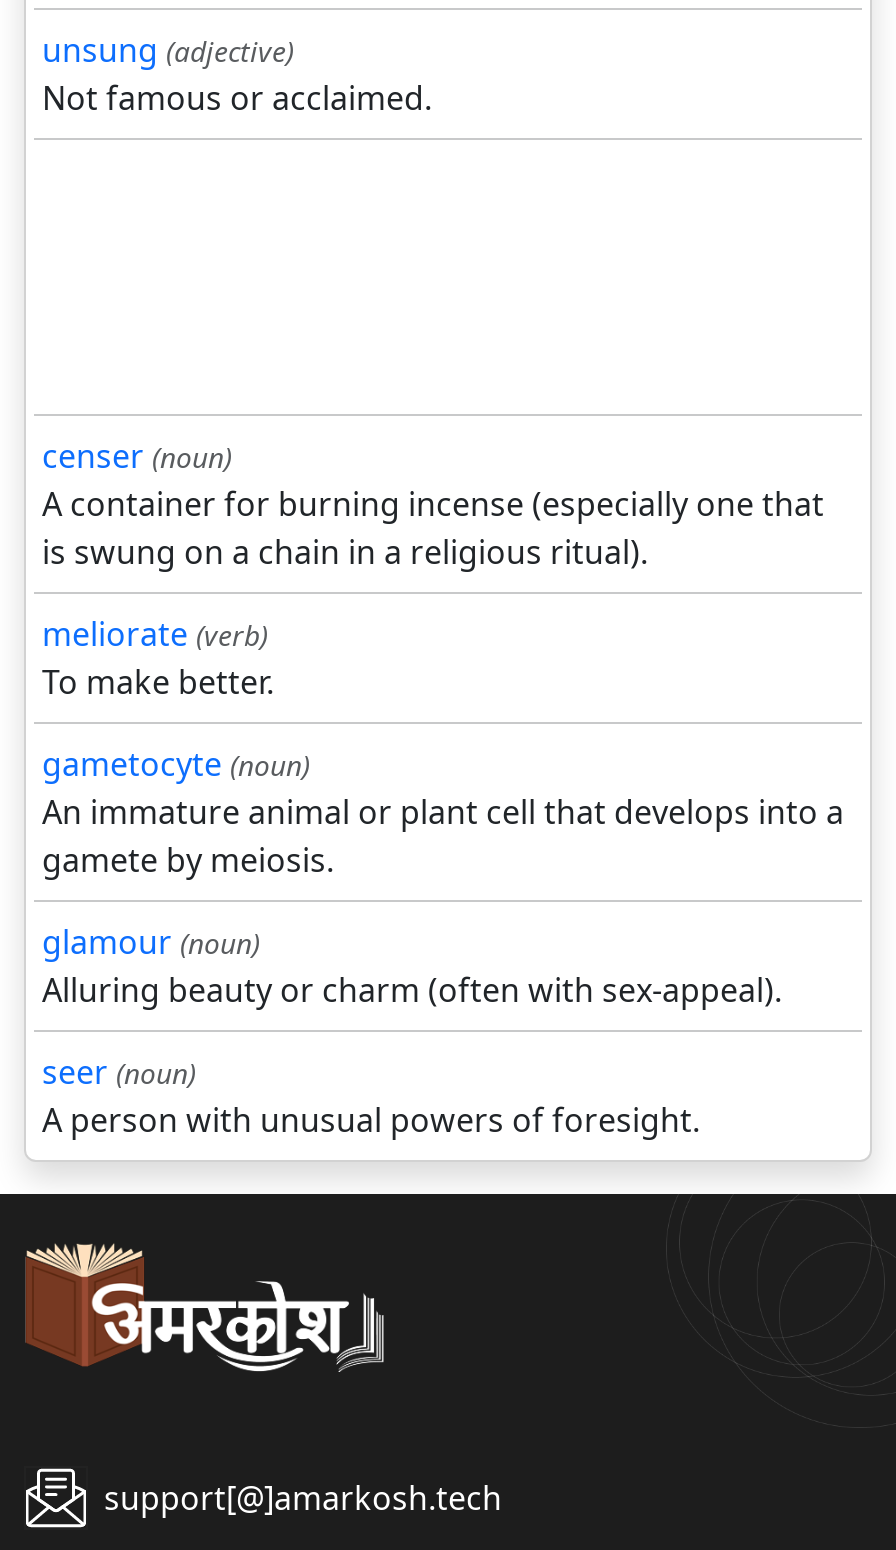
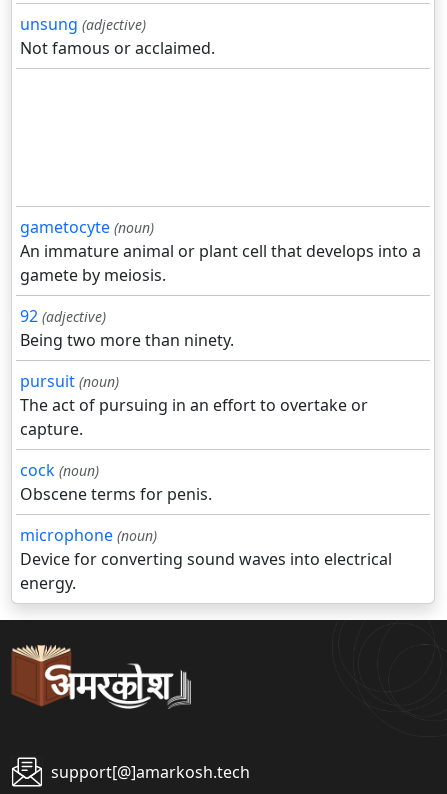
[42,433,824,703] censer (noun) | A container for burning incense (especially one that | is swung on a chain in a religious ritual). | meliorate (verb) | To make better. -> none
moved [42,741,844,881] -> [20,216,421,286]: gametocyte (noun) | An immature animal or plant cell that develops into a | gamete by meiosis.
[42,919,782,1141] glamour (noun) | Alluring beauty or charm (often with sex-appeal). | seer (noun) | A person with unusual powers of foresight. -> [20,305,392,594] 92 (adjective) | Being two more than ninety. | pursuit (noun) | The act of pursuing in an effort to overtake or | capture. | cock (noun) | Obscene terms for penis. | microphone (noun) | Device for converting sound waves into electrical | energy.

